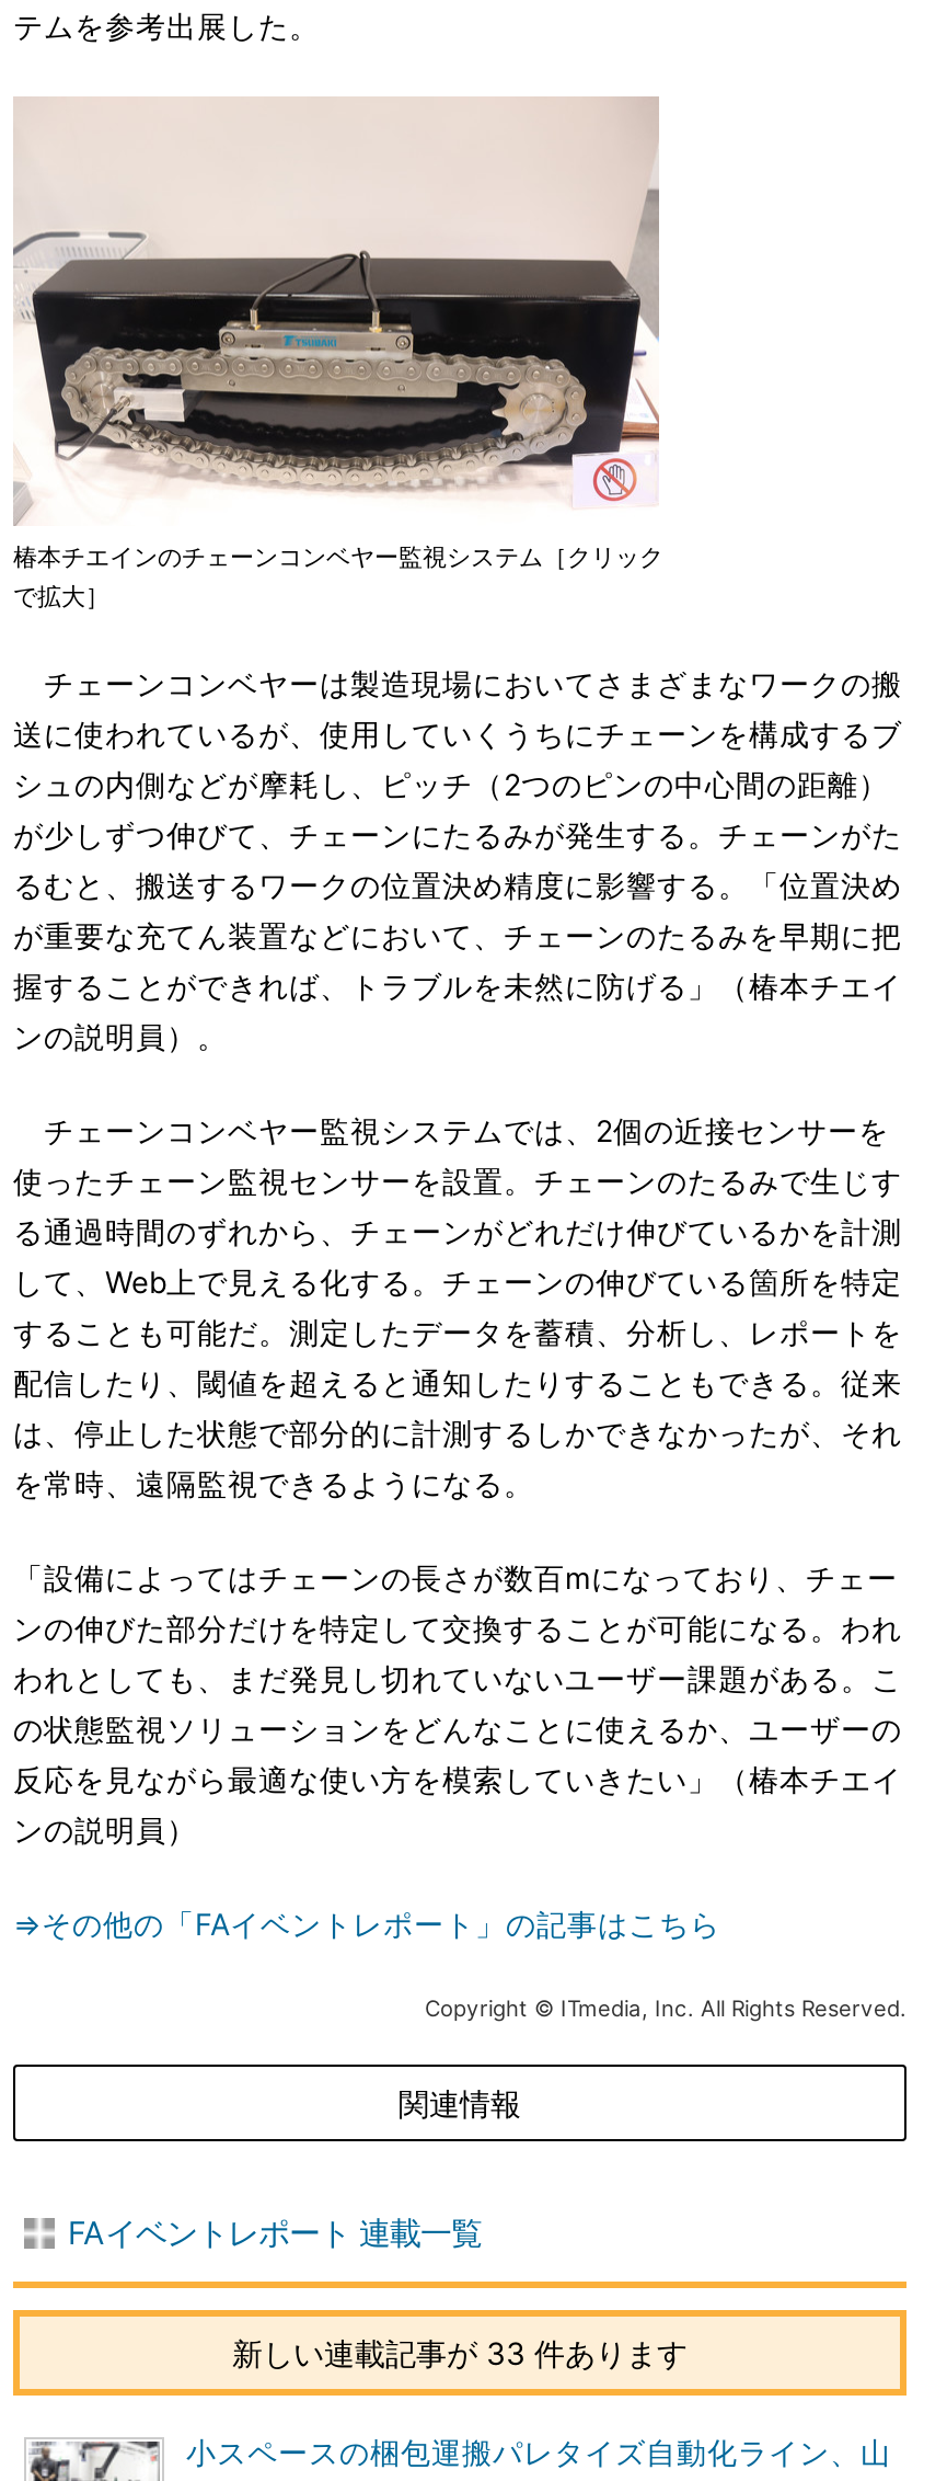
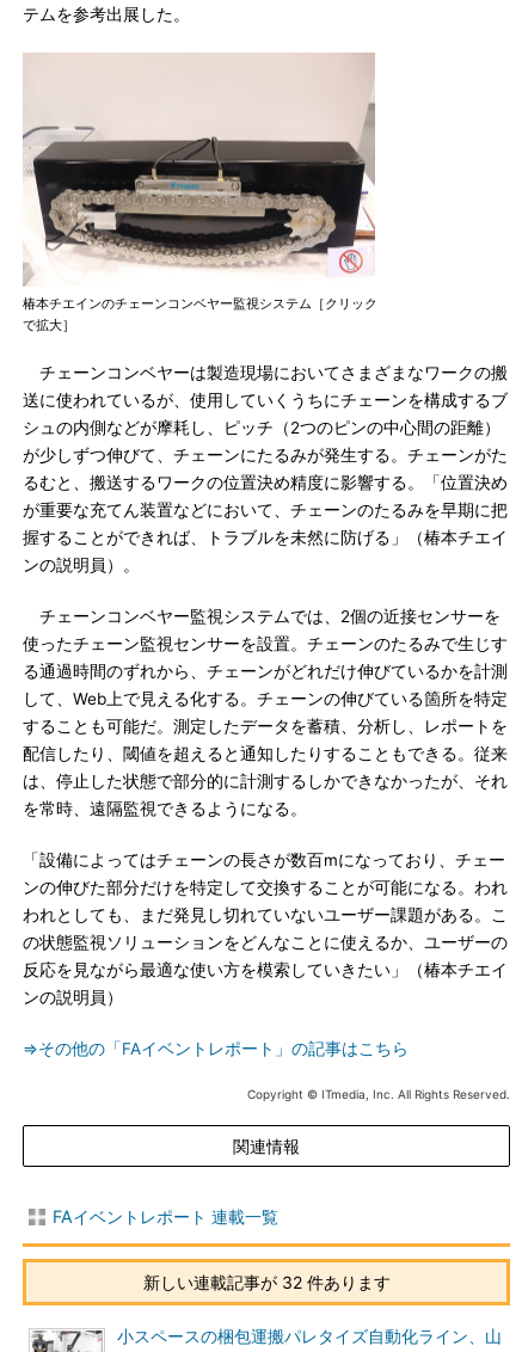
[232,2334,688,2371] 新しい連載記事が 33 件あります -> [143,1272,390,1292] 新しい連載記事が 32 件あります

